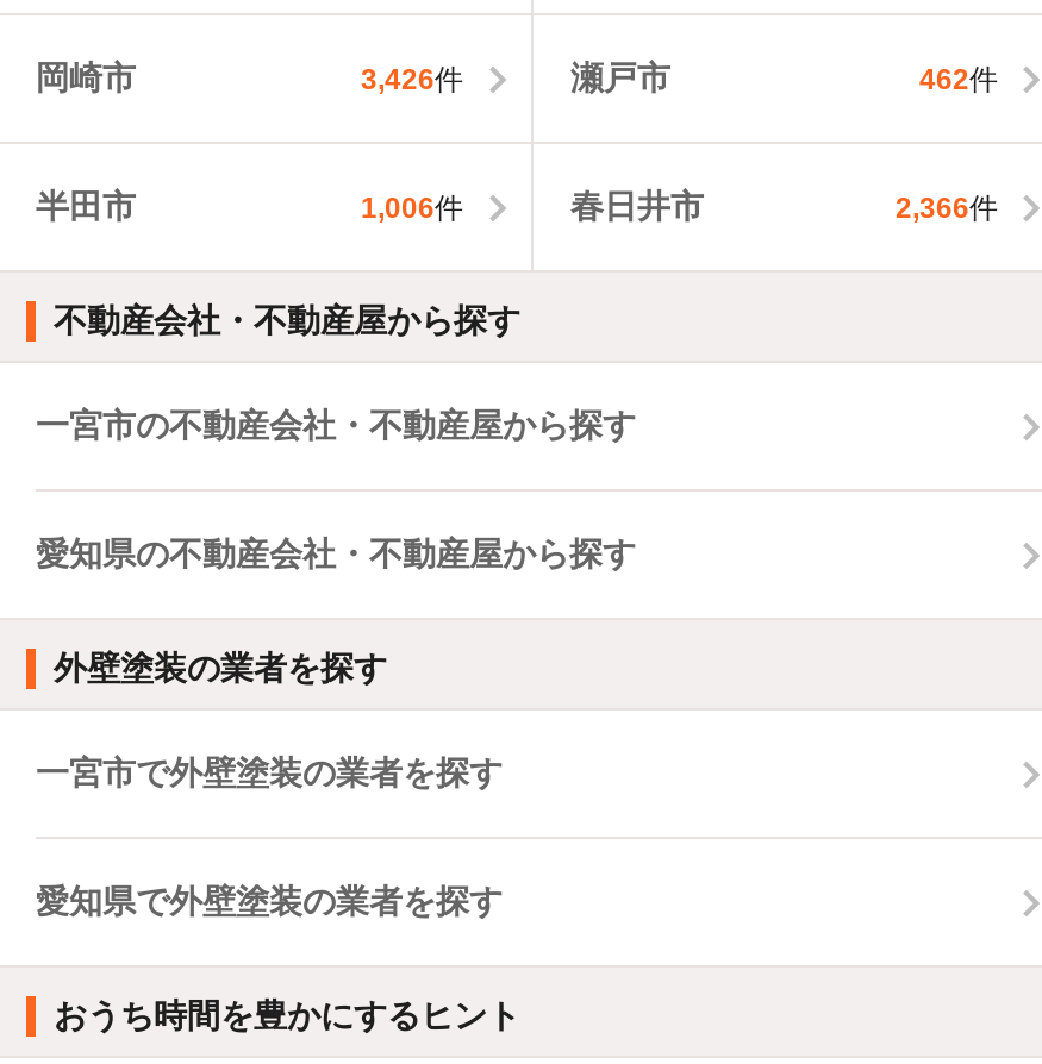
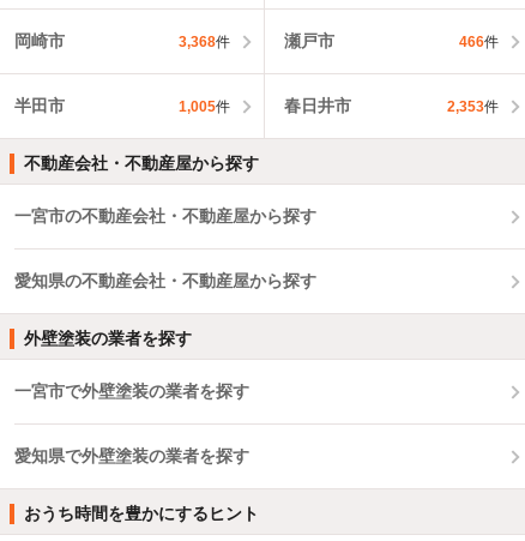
[361,63,463,96] 3,426件 -> [178,33,230,50] 3,368件
[919,63,998,96] 462件 -> [459,33,499,50] 466件
[361,191,463,225] 1,006件 -> [178,98,230,115] 1,005件
[896,191,998,225] 2,366件 -> [447,98,499,115] 2,353件

